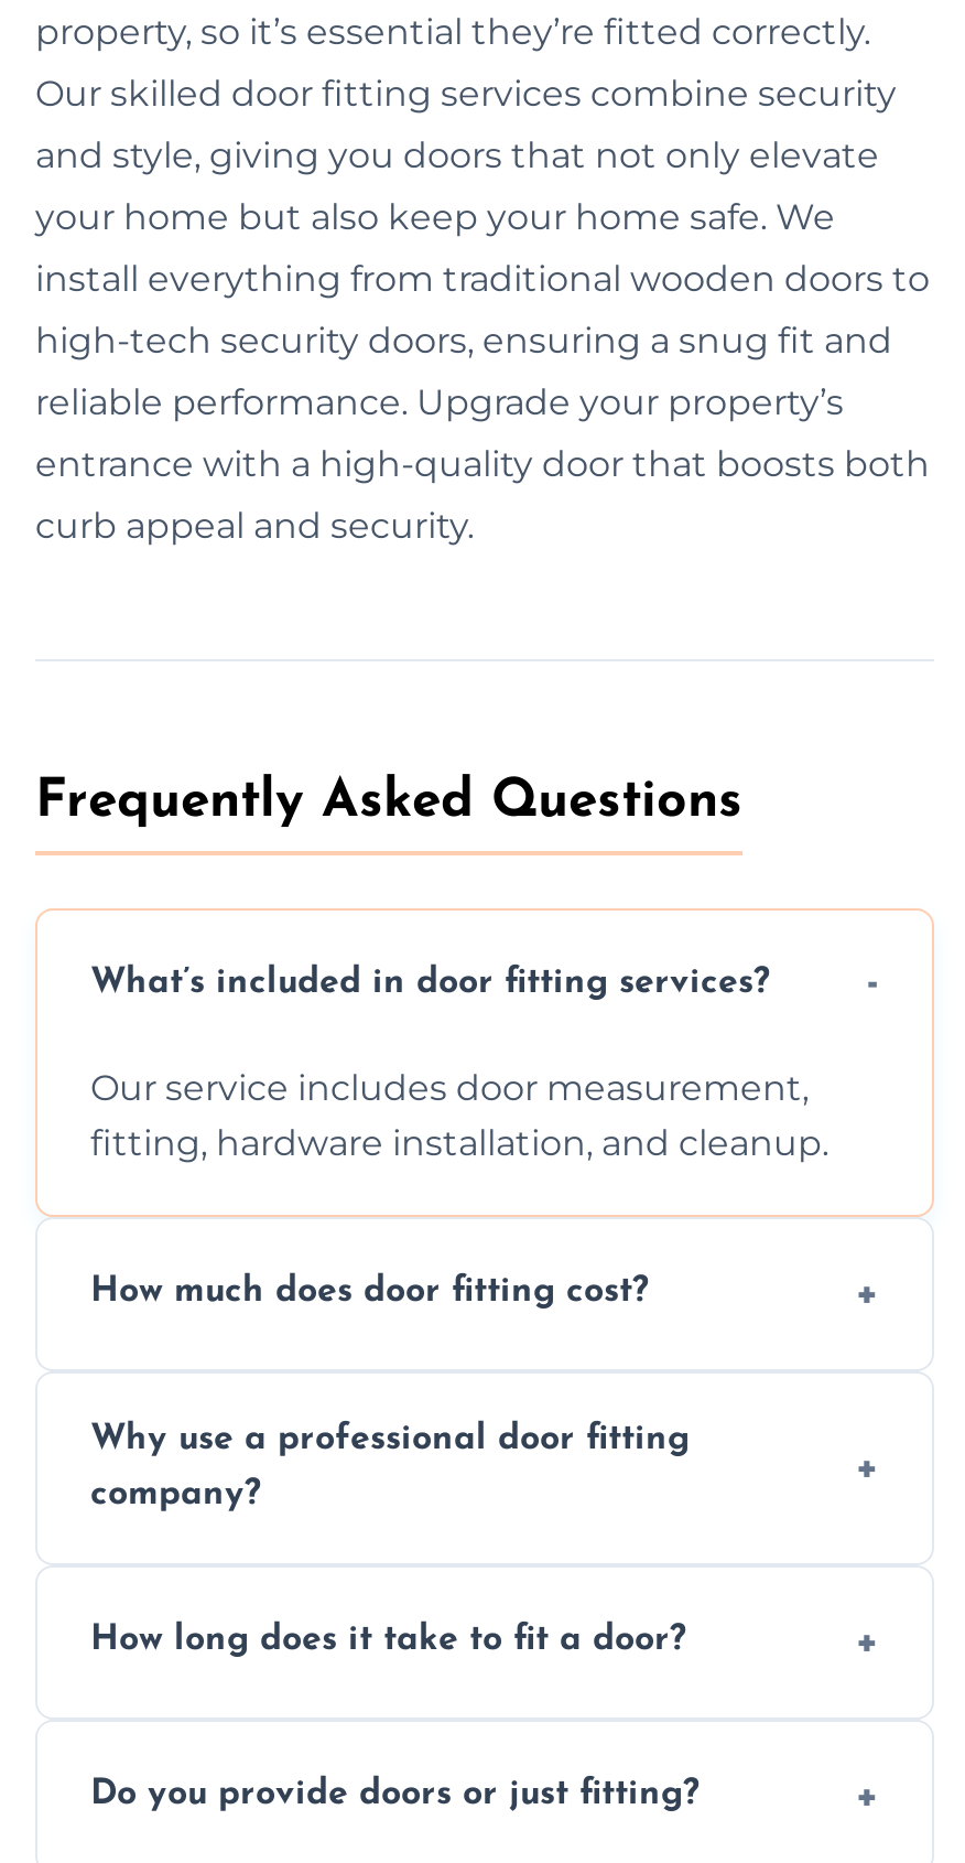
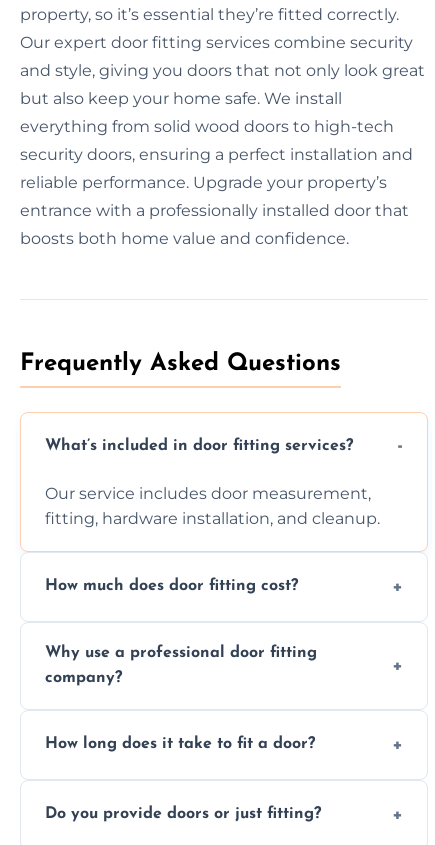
[35,72,897,114] Our skilled door fitting services combine security -> [20,33,413,52] Our expert door fitting services combine security
[35,134,879,176] and style, giving you doors that not only elevate -> [20,61,425,80] and style, giving you doors that not only look great
[35,196,835,237] your home but also keep your home safe. We -> [20,89,342,108] but also keep your home safe. We install
[35,257,930,299] install everything from traditional wooden doors to -> [20,117,394,136] everything from solid wood doors to high-tech
[35,319,892,361] high-tech security doors, ensuring a snug fit and -> [20,145,413,164] security doors, ensuring a perfect installation and
[35,442,930,484] entrance with a high-quality door that boosts both -> [20,201,409,220] entrance with a professionally installed door that
[35,504,474,546] curb appeal and security. -> [20,229,349,248] boosts both home value and confidence.

